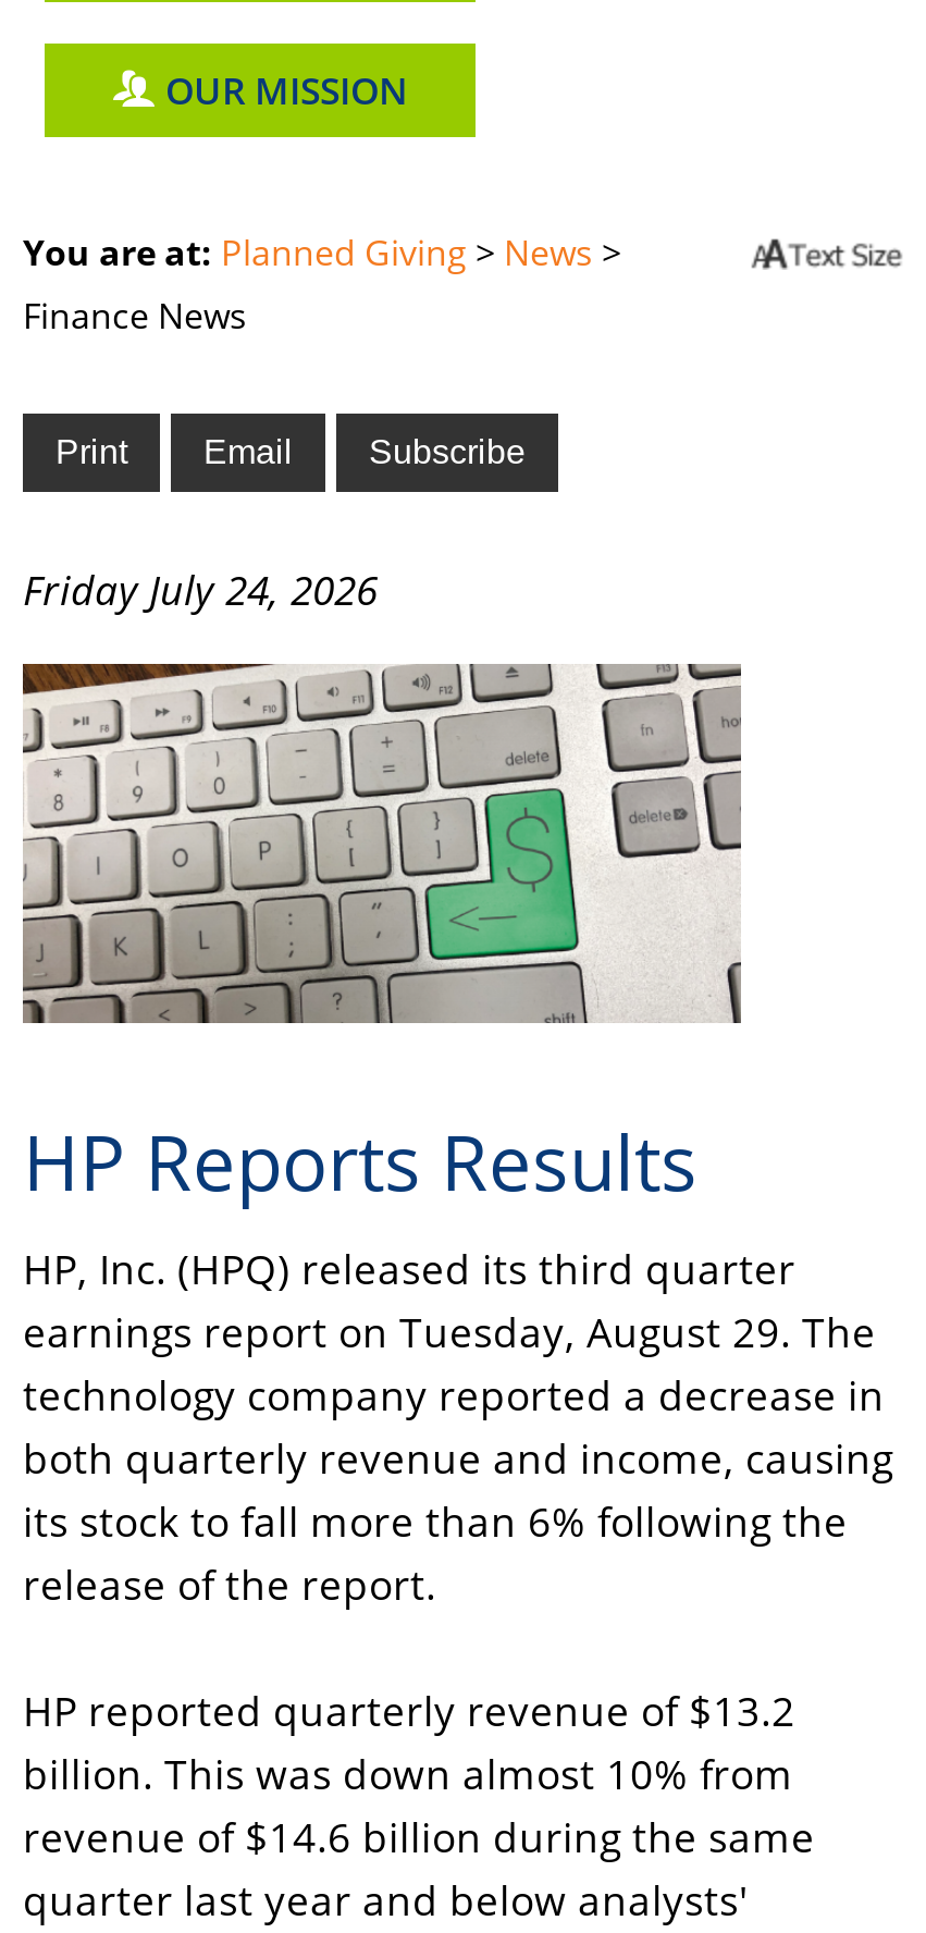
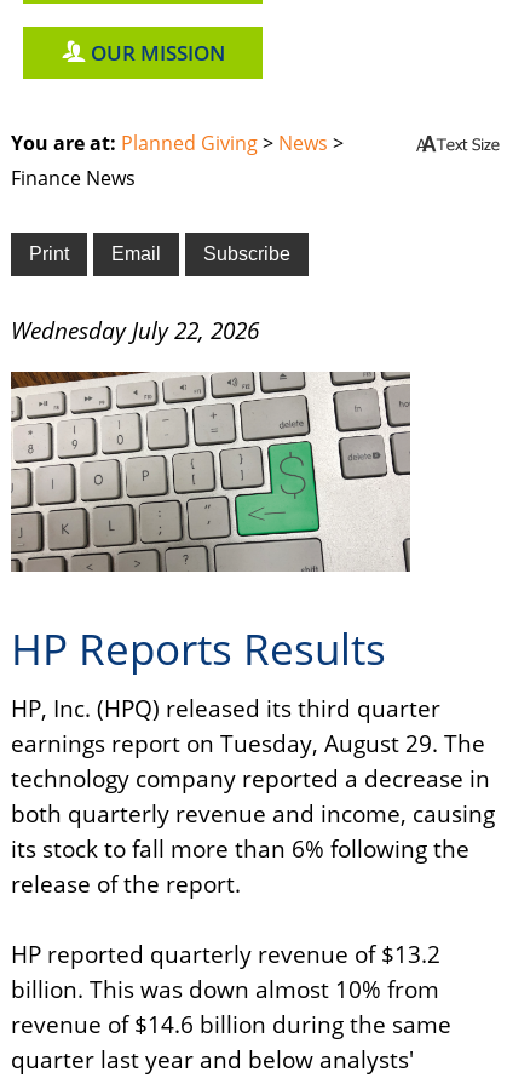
[23,561,378,615] Friday July 24, 2026 -> [11,314,259,345] Wednesday July 22, 2026

